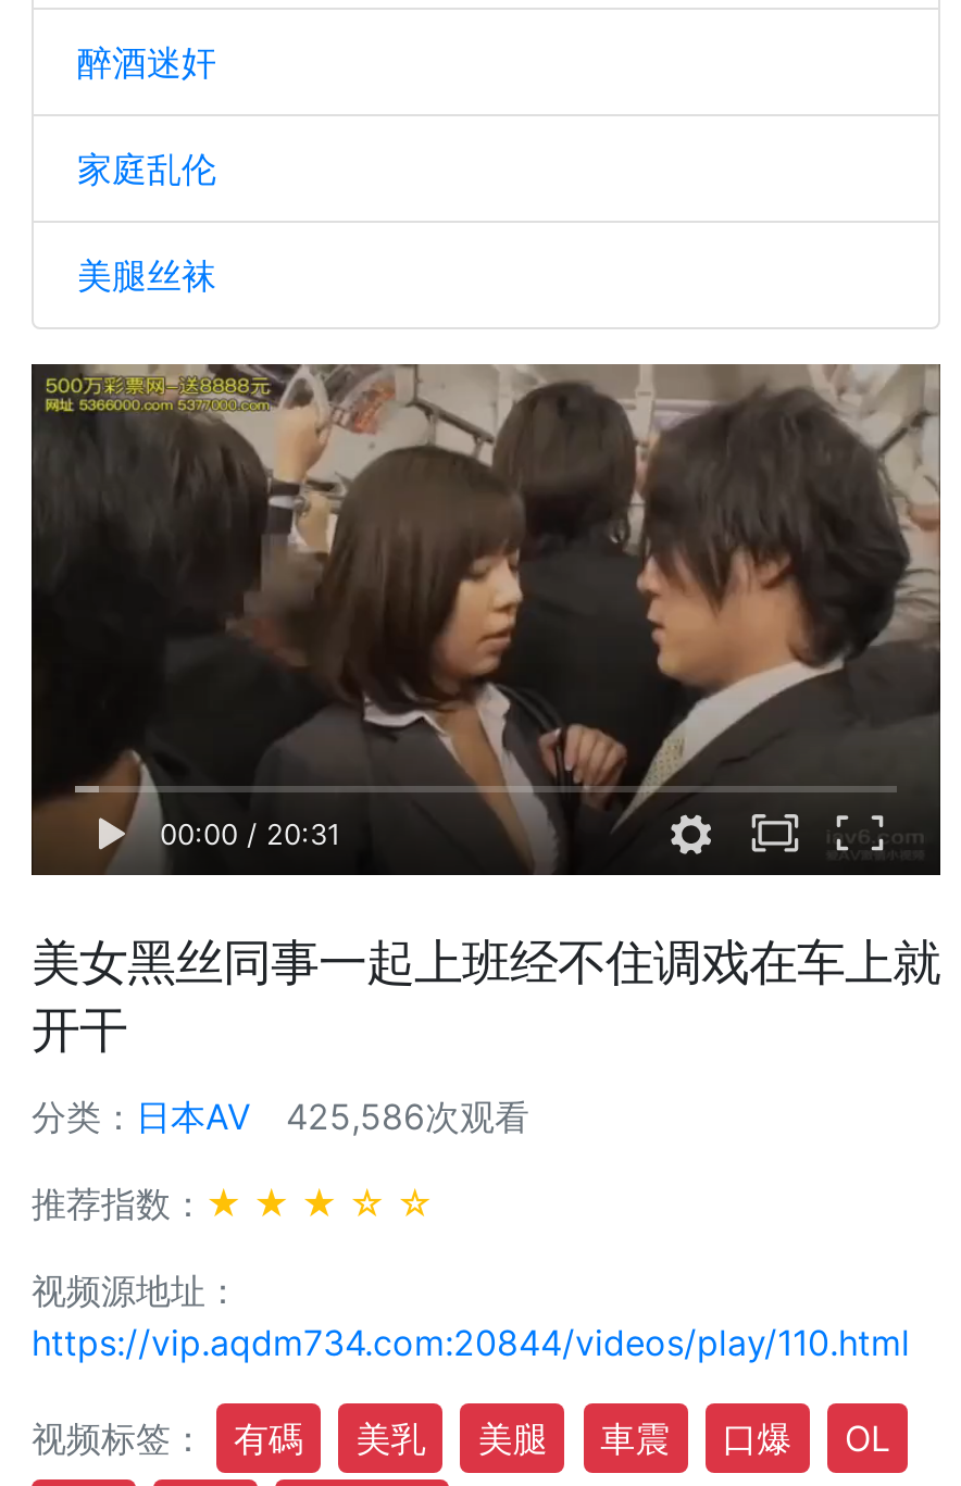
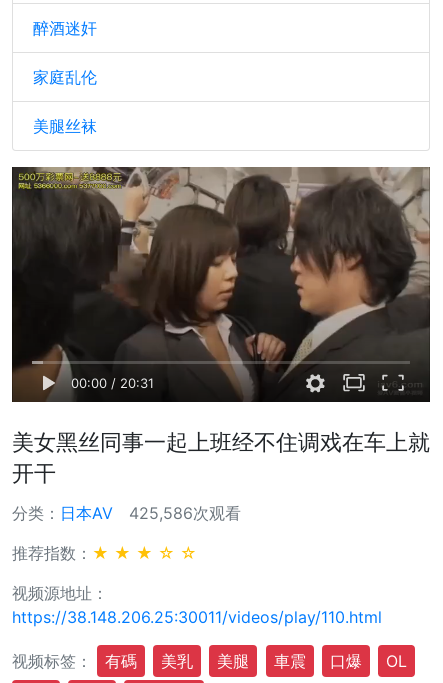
[32,1321,910,1364] https://vip.aqdm734.com:20844/videos/play/110.html -> [12,607,382,627] https://38.148.206.25:30011/videos/play/110.html

